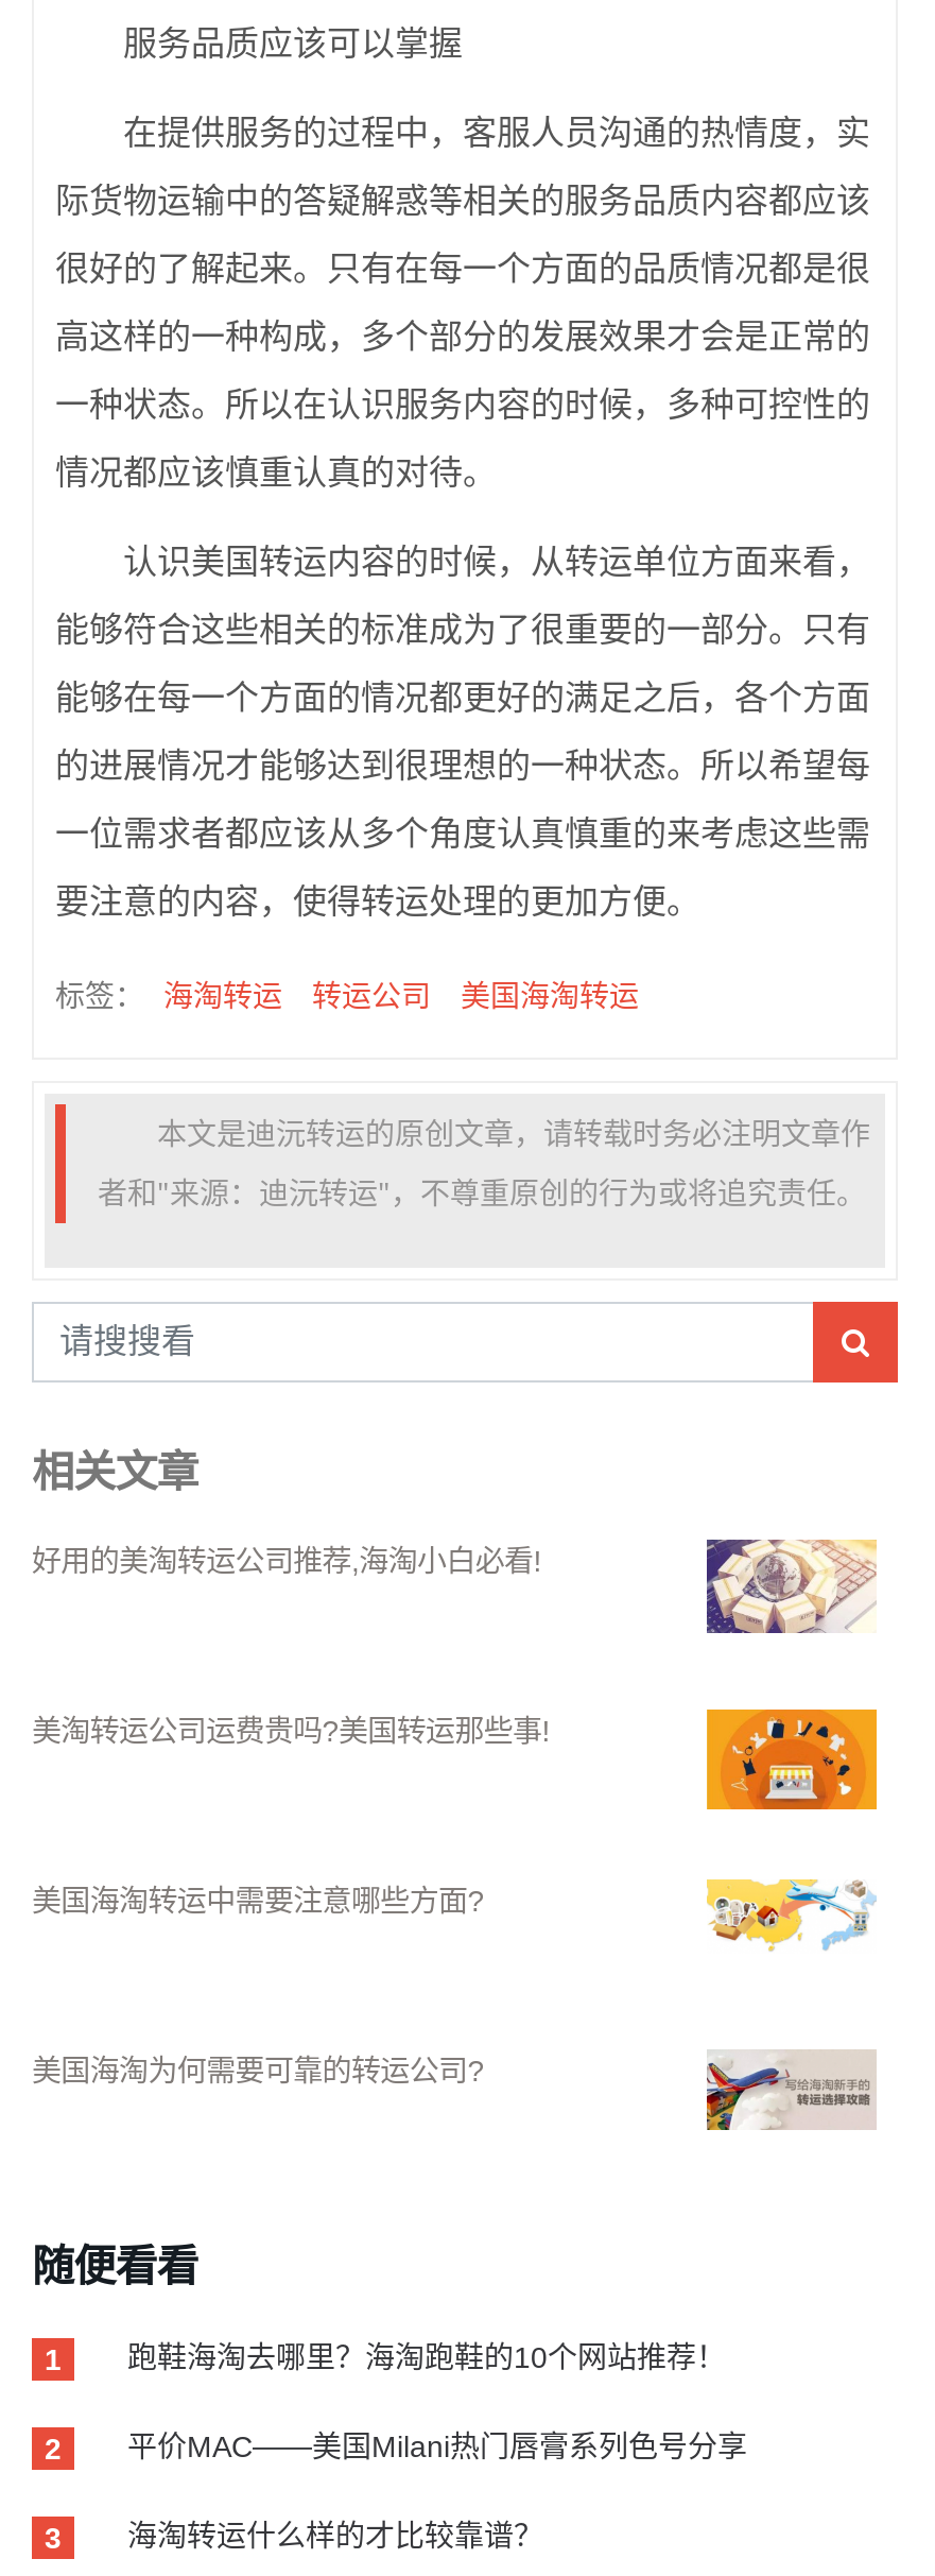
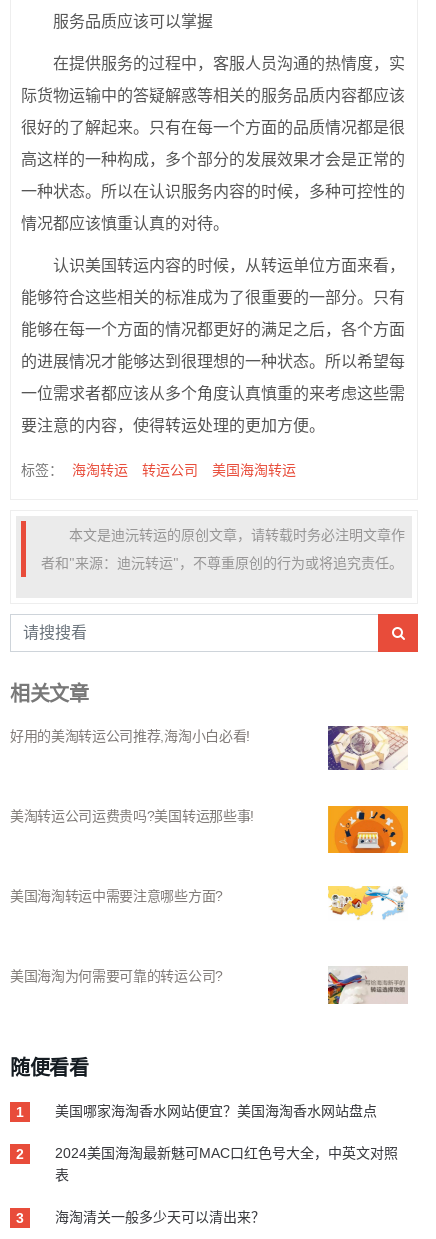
[127,2339,726,2373] 跑鞋海淘去哪里？海淘跑鞋的10个网站推荐！ -> [55,1102,377,1118] 美国哪家海淘香水网站便宜？美国海淘香水网站盘点
[127,2429,747,2463] 平价MAC——美国Milani热门唇膏系列色号分享 -> [55,1145,398,1183] 2024美国海淘最新魅可MAC口红色号大全，中英文对照 | 表
[127,2519,543,2553] 海淘转运什么样的才比较靠谱？ -> [55,1209,265,1225] 海淘清关一般多少天可以清出来？

